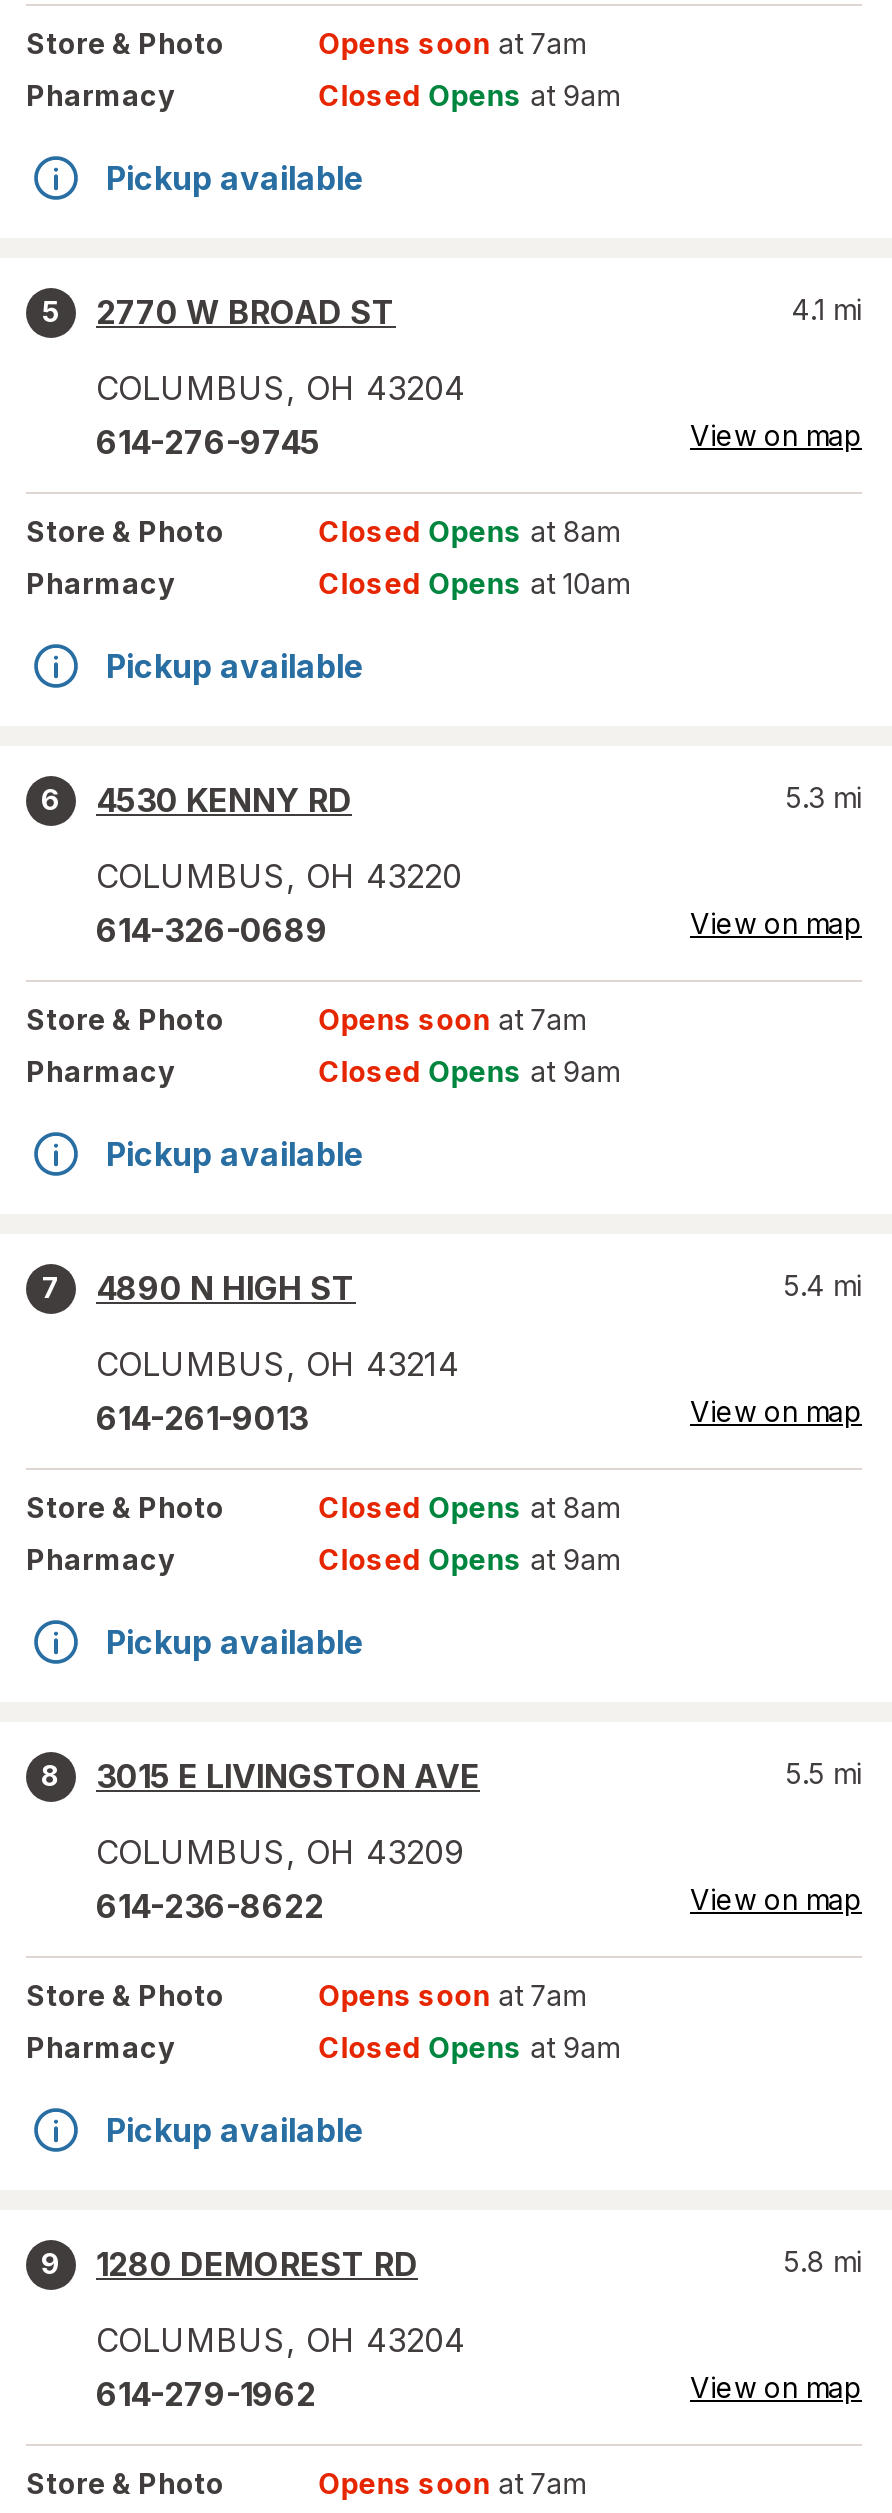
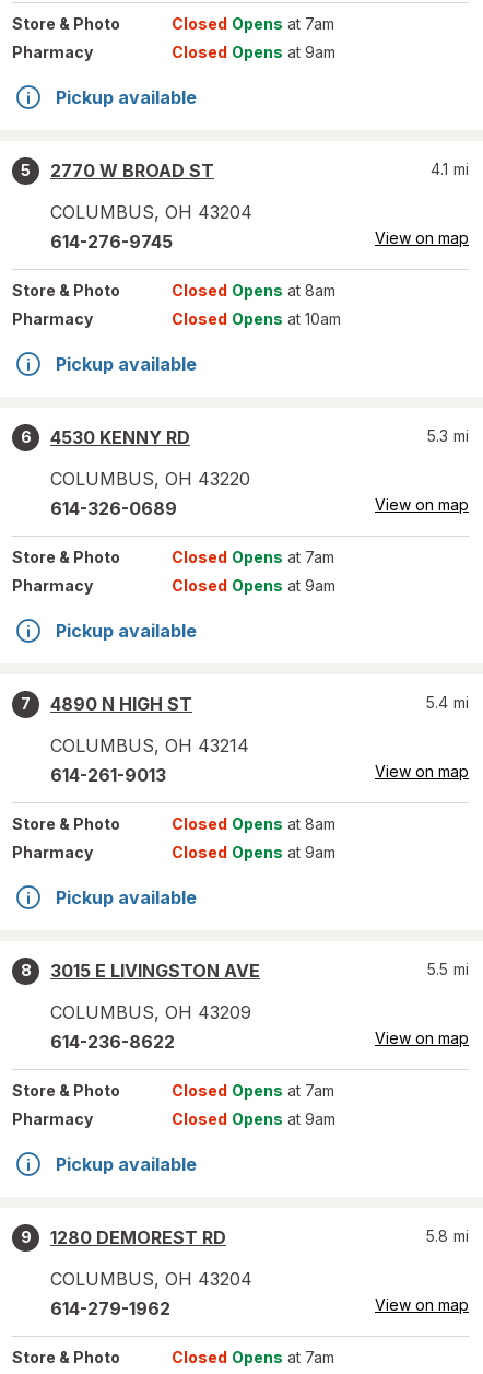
[319,26,585,60] Opens soon at 7am -> [172,14,335,33] Closed Opens at 7am
[319,1002,585,1036] Opens soon at 7am -> [172,548,335,566] Closed Opens at 7am
[319,1978,585,2012] Opens soon at 7am -> [172,1081,335,1100] Closed Opens at 7am
[319,2466,585,2500] Opens soon at 7am -> [172,1348,335,1366] Closed Opens at 7am

